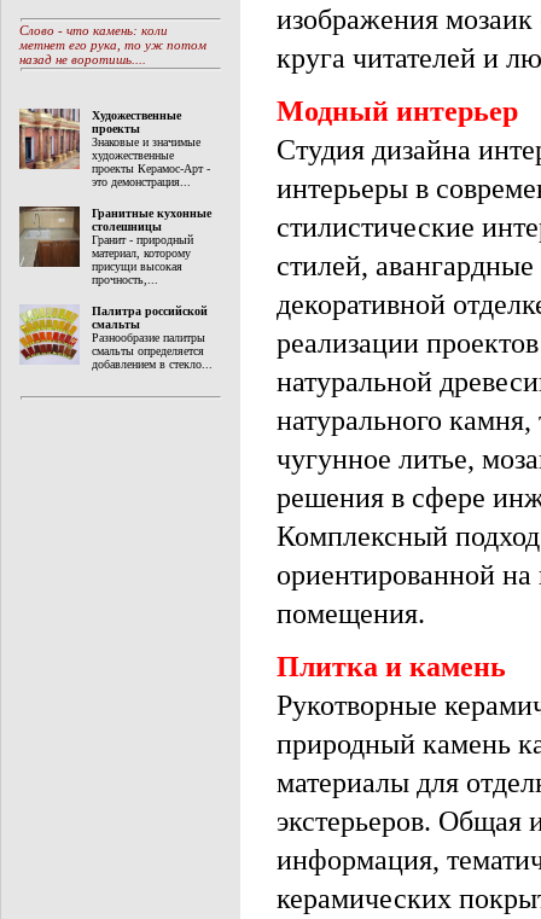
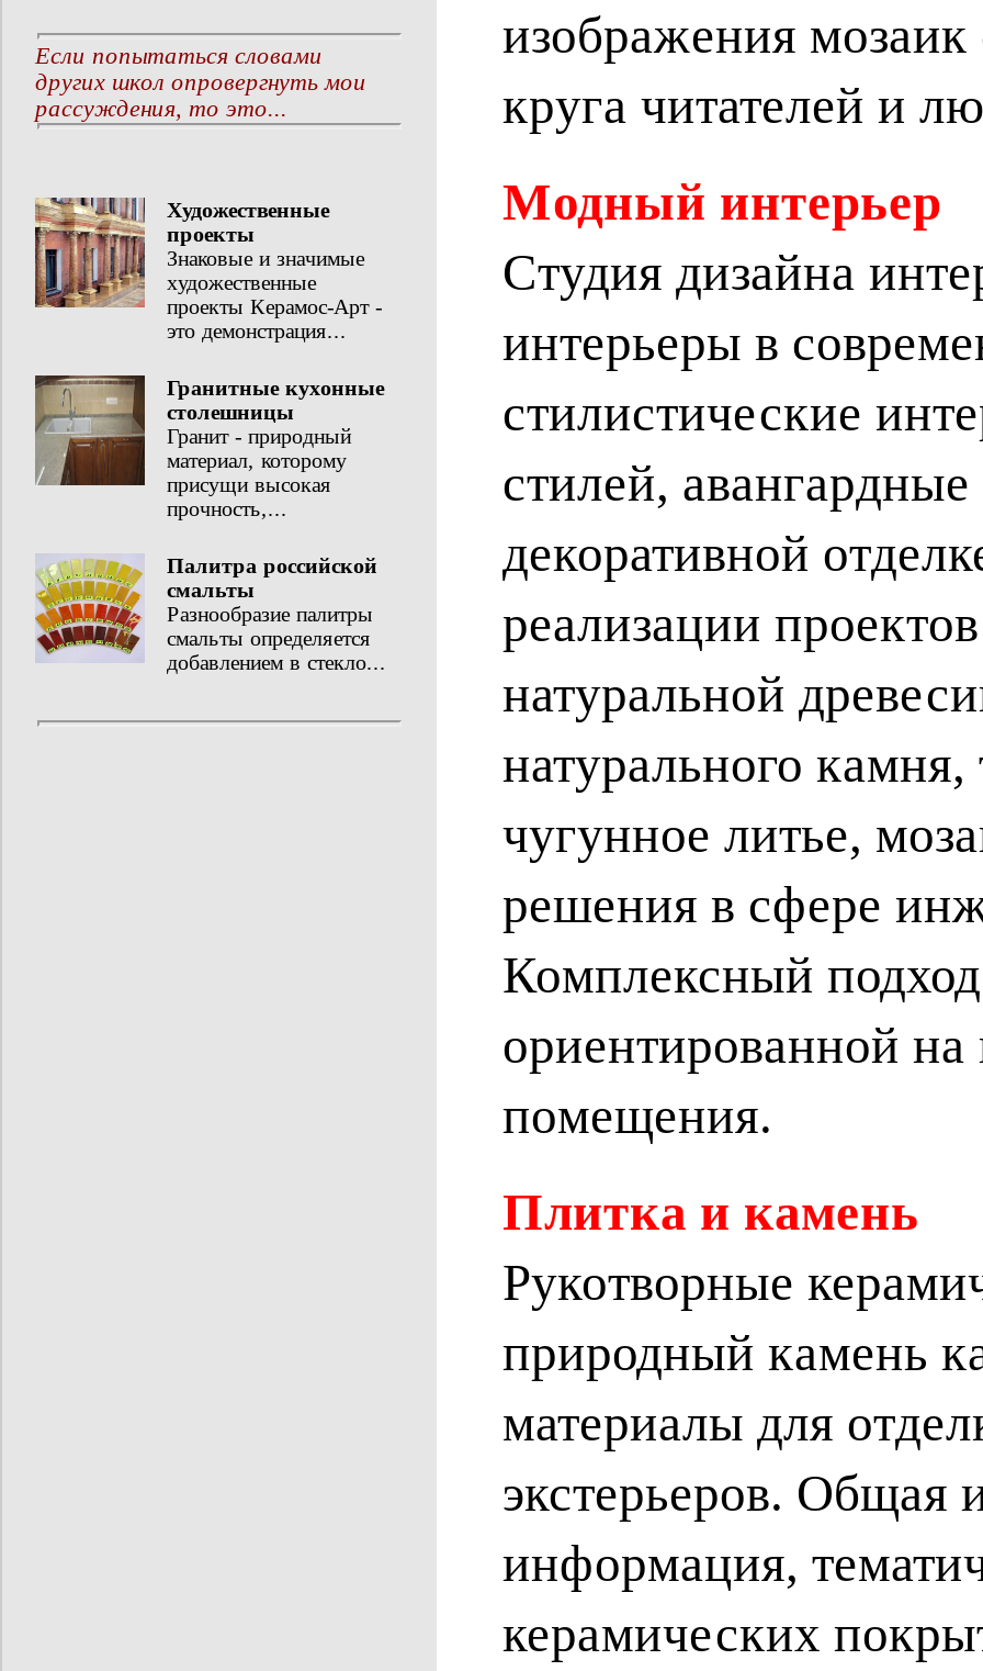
[19,23,206,66] Слово - что камень: коли | метнет его рука, то уж потом | назад не воротишь.... -> [35,42,366,121] Если попытаться словами | других школ опровергнуть мои | рассуждения, то это...

